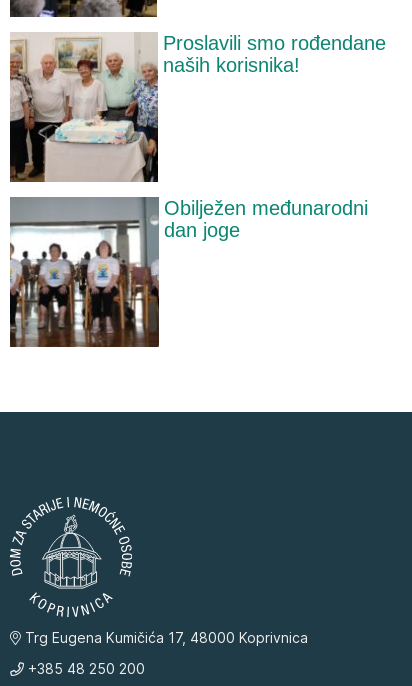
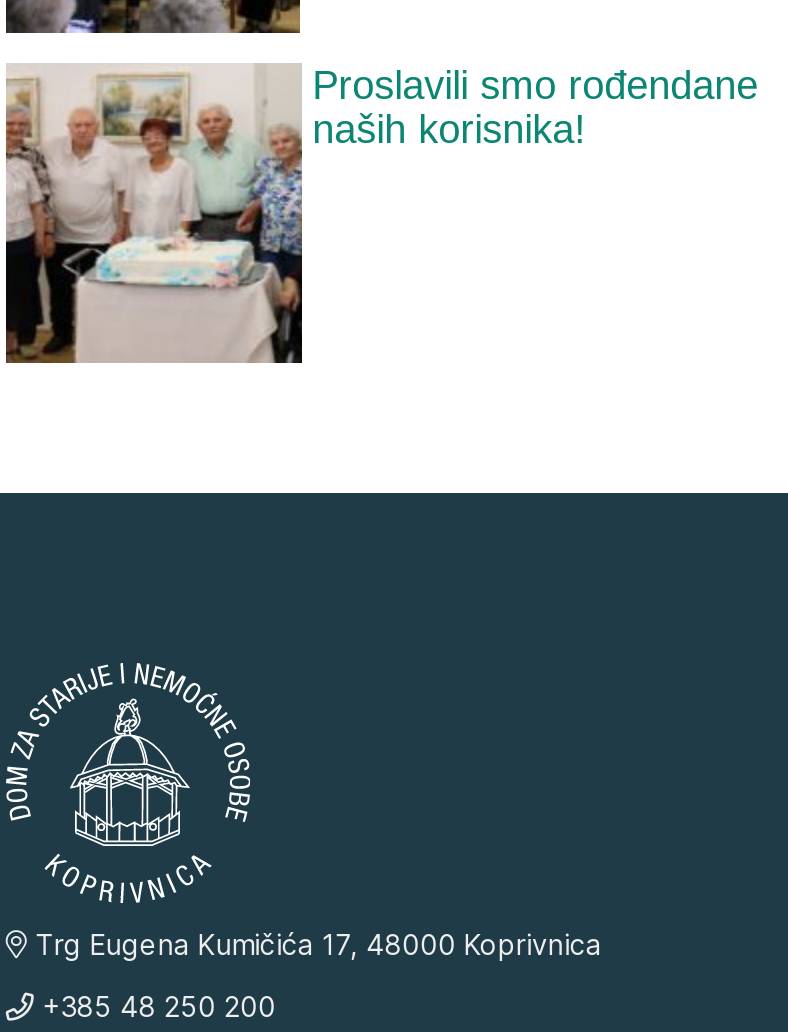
[9,197,368,348] [image] | Obilježen međunarodni | dan joge -> none

